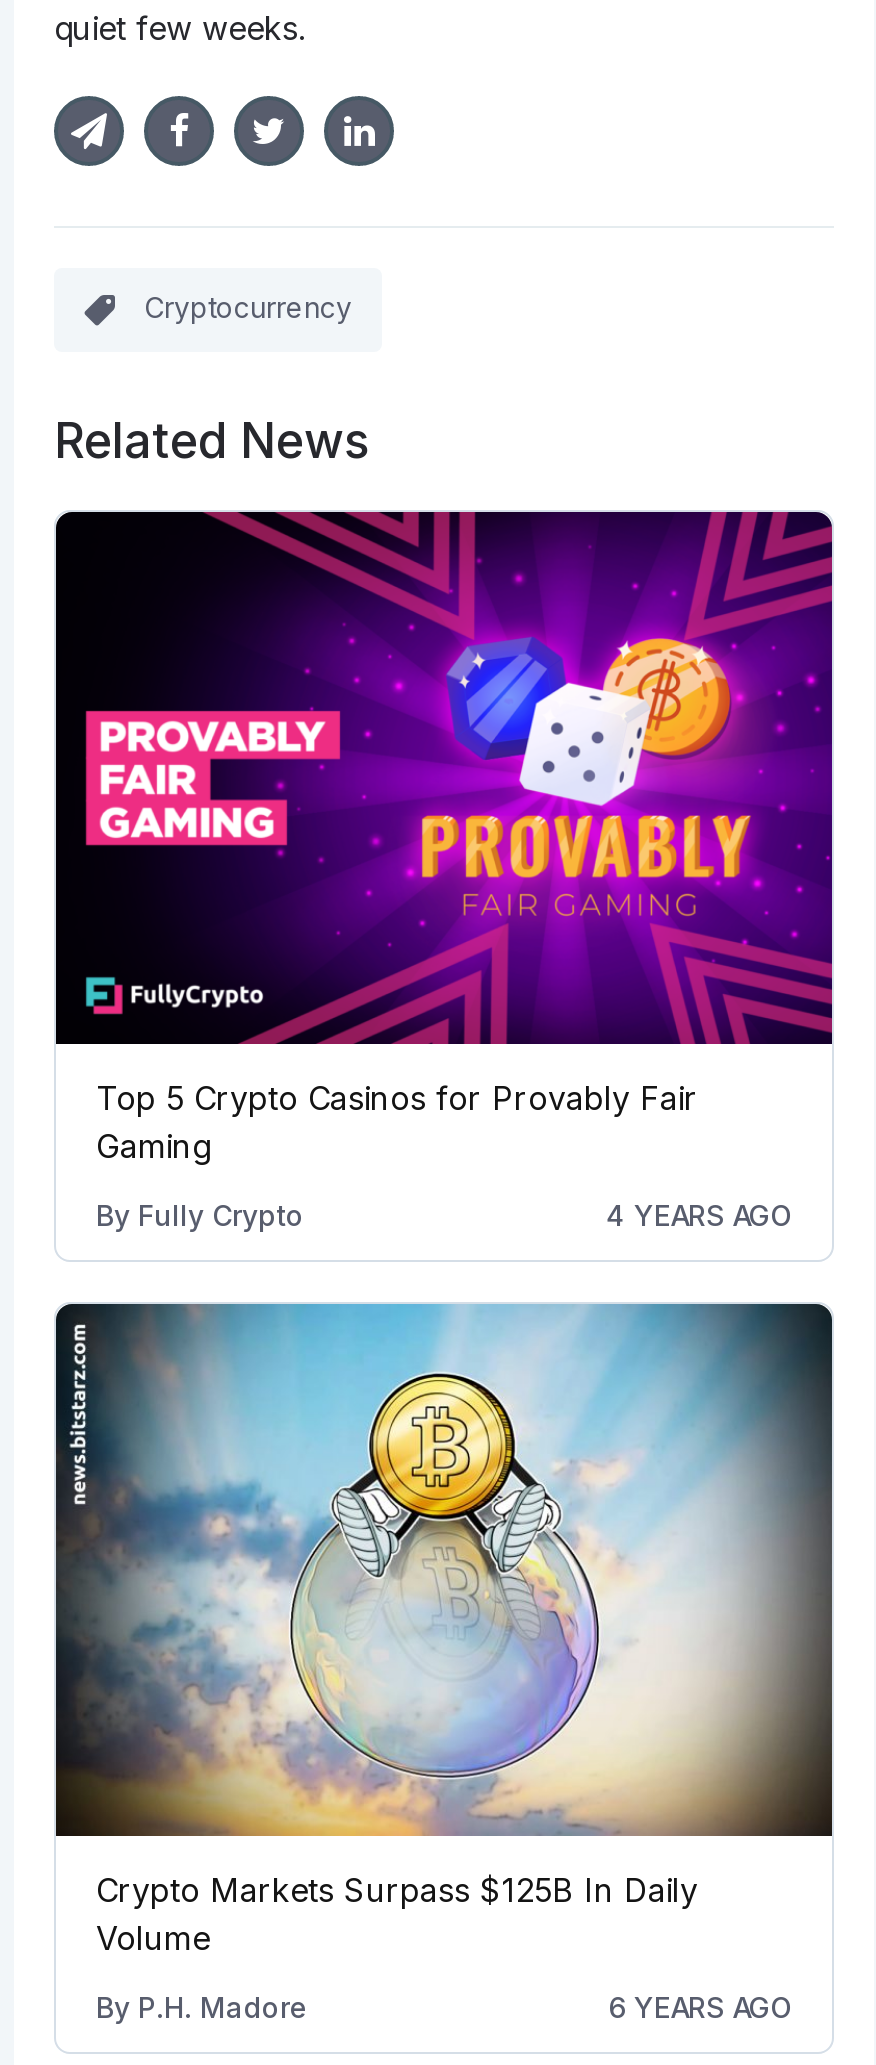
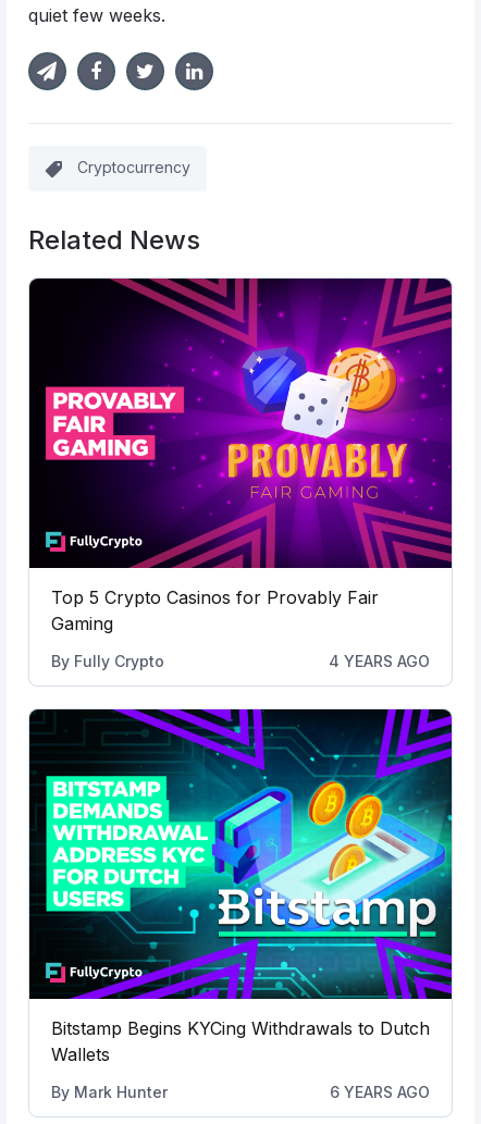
[56,1302,834,1958] [image] | Crypto Markets Surpass $125B In Daily | Volume -> [30,708,453,1065] [image] | Bitstamp Begins KYCing Withdrawals to Dutch | Wallets
[96,1990,308,2024] By P.H. Madore -> [51,1082,168,1101] By Mark Hunter

